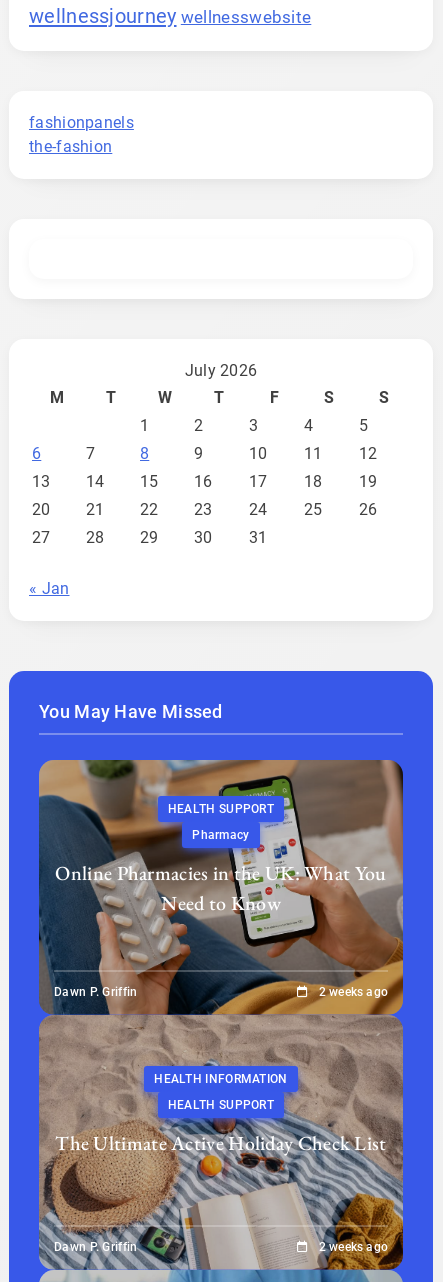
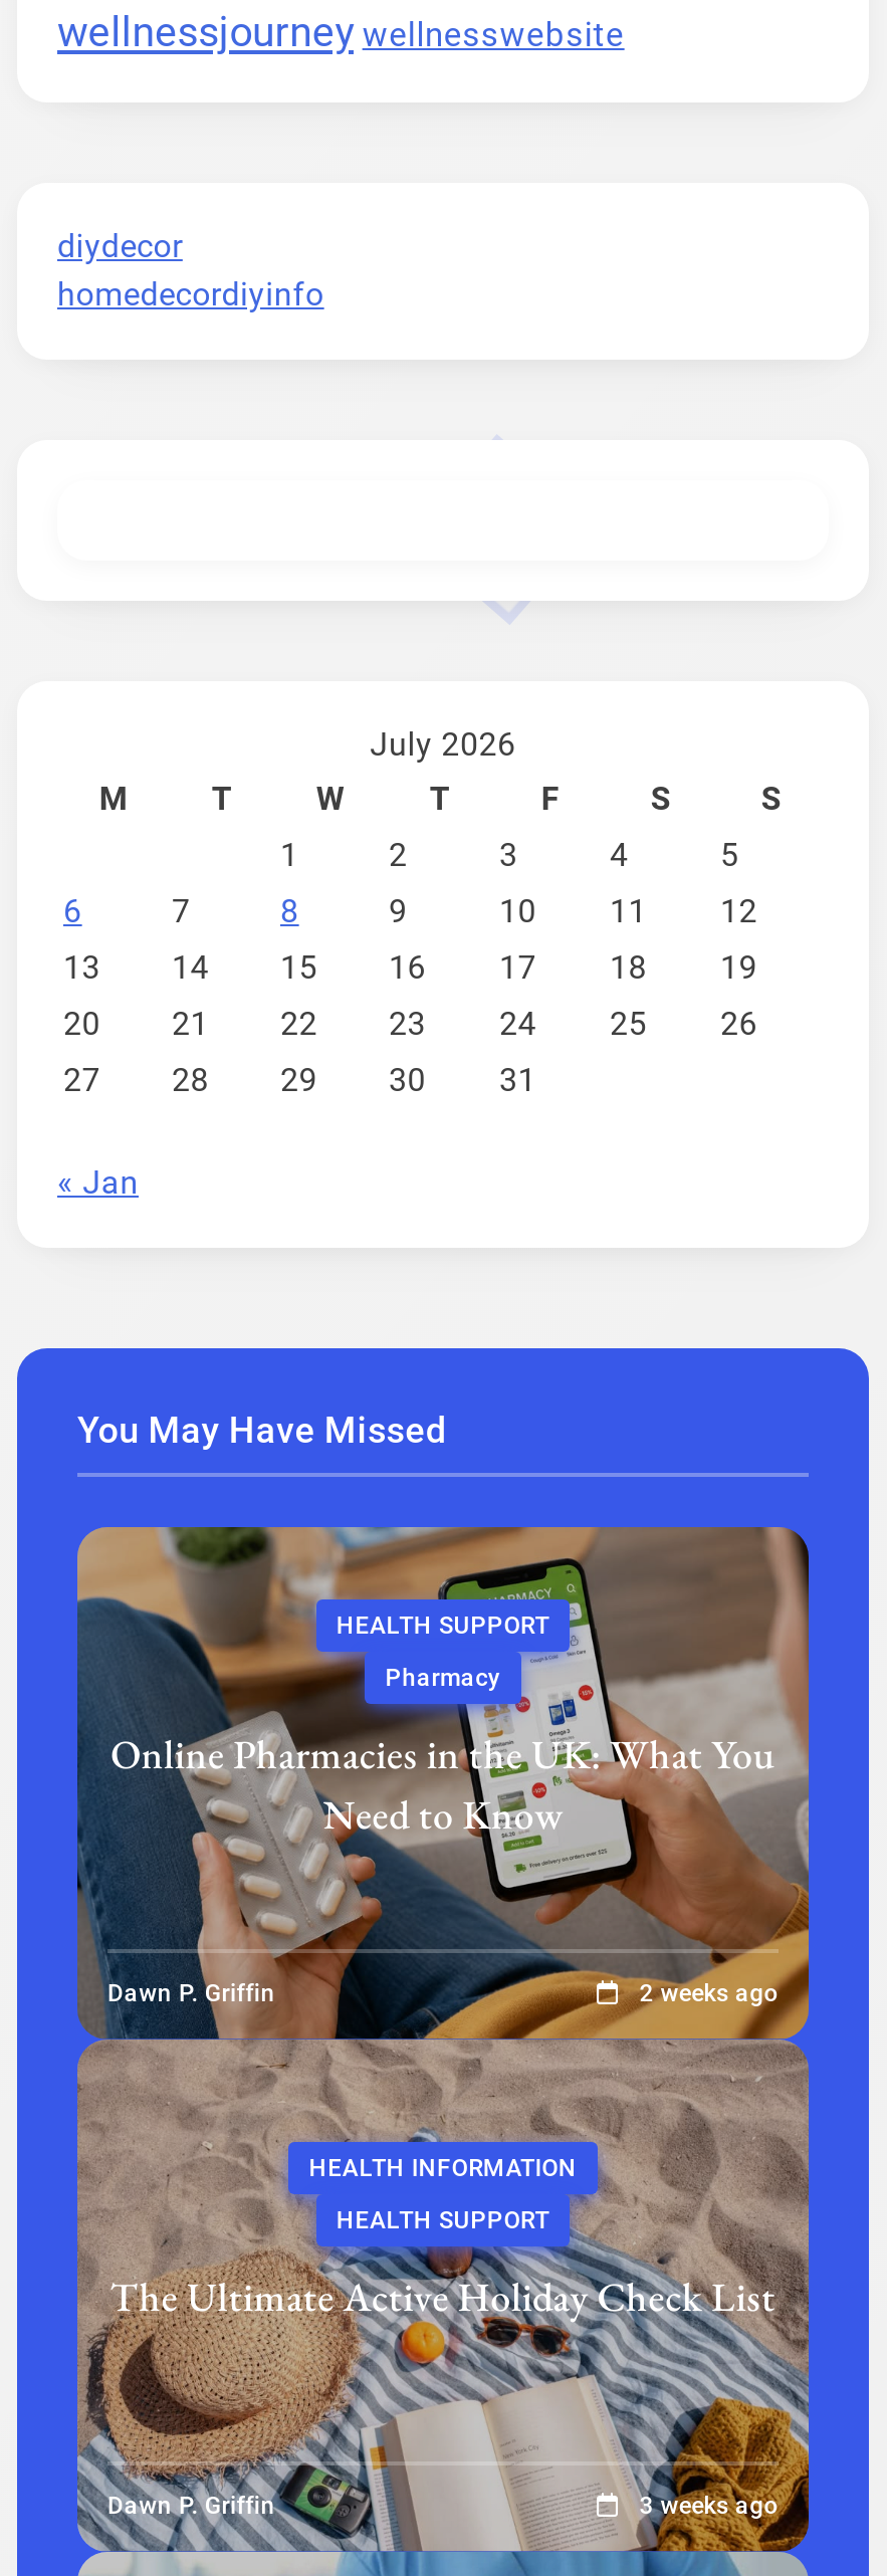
[29,113,134,156] fashionpanels | the-fashion -> [57,227,324,313] diydecor | homedecordiyinfo
[319,1240,388,1254] 2 weeks ago -> [639,2491,779,2519] 3 weeks ago

